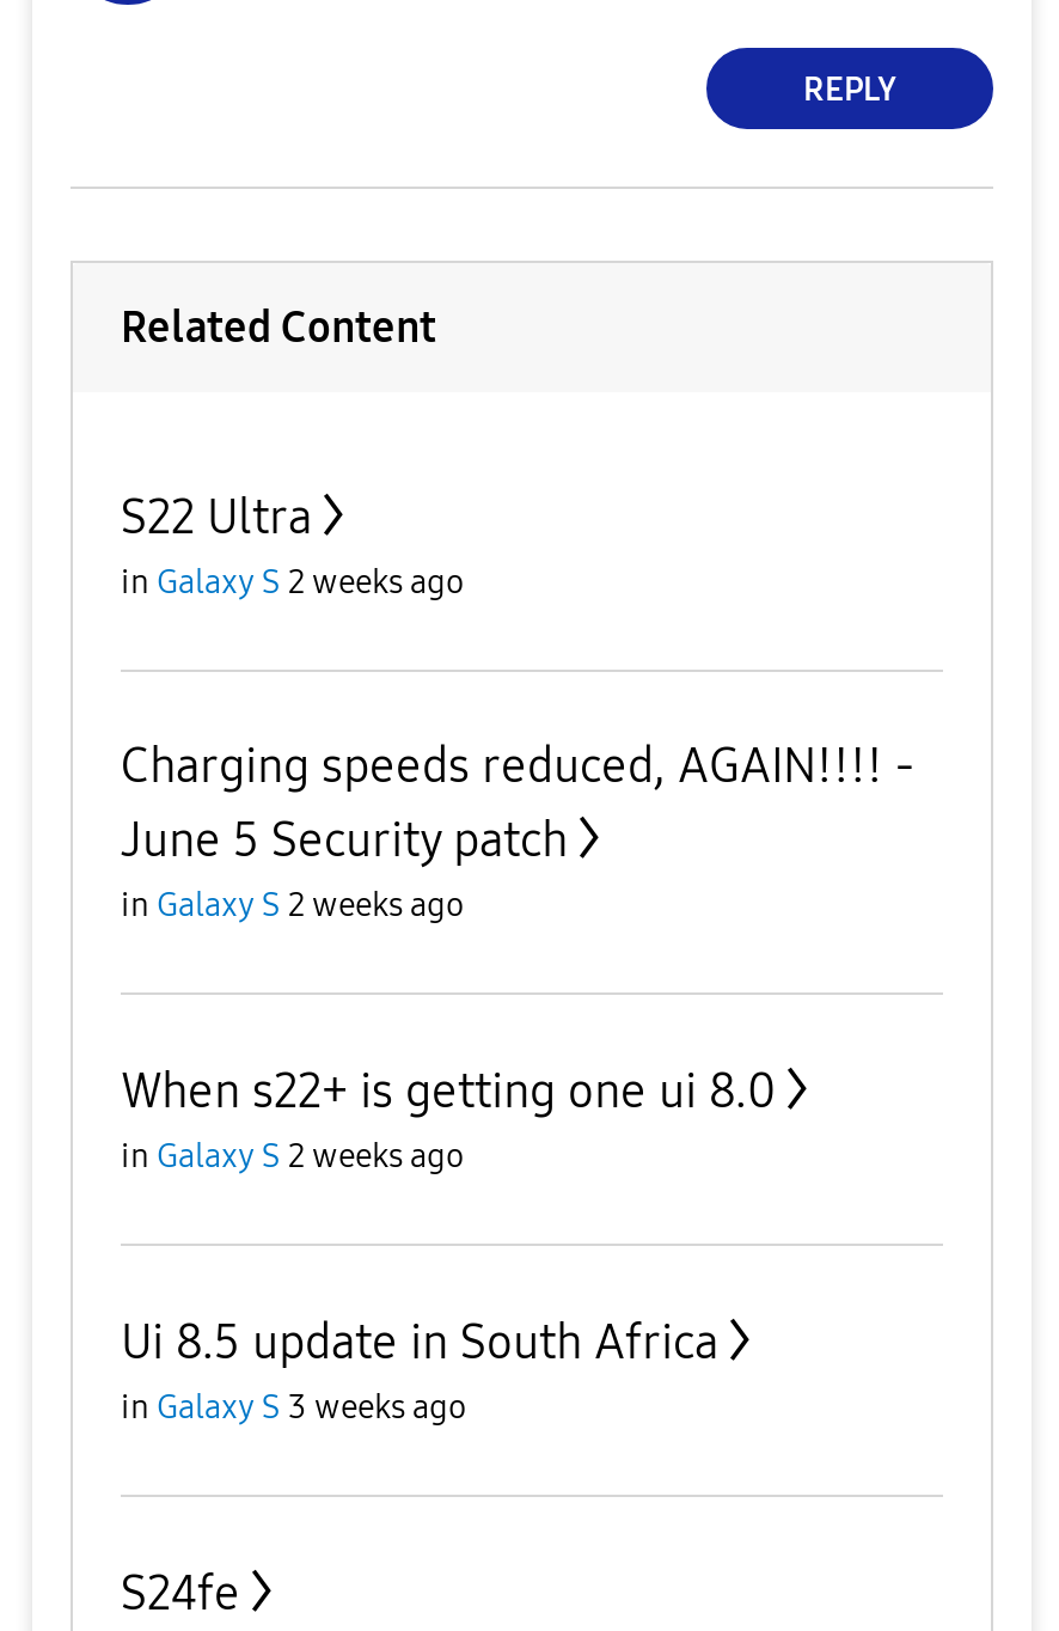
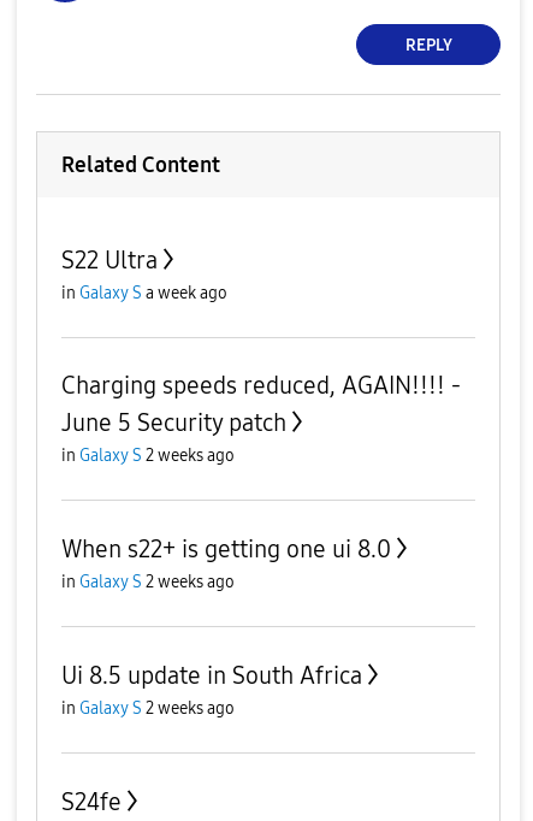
[121,562,465,603] in Galaxy S 2 weeks ago -> [61,283,227,303] in Galaxy S a week ago
[121,1387,467,1428] in Galaxy S 3 weeks ago -> [61,698,235,719] in Galaxy S 2 weeks ago

